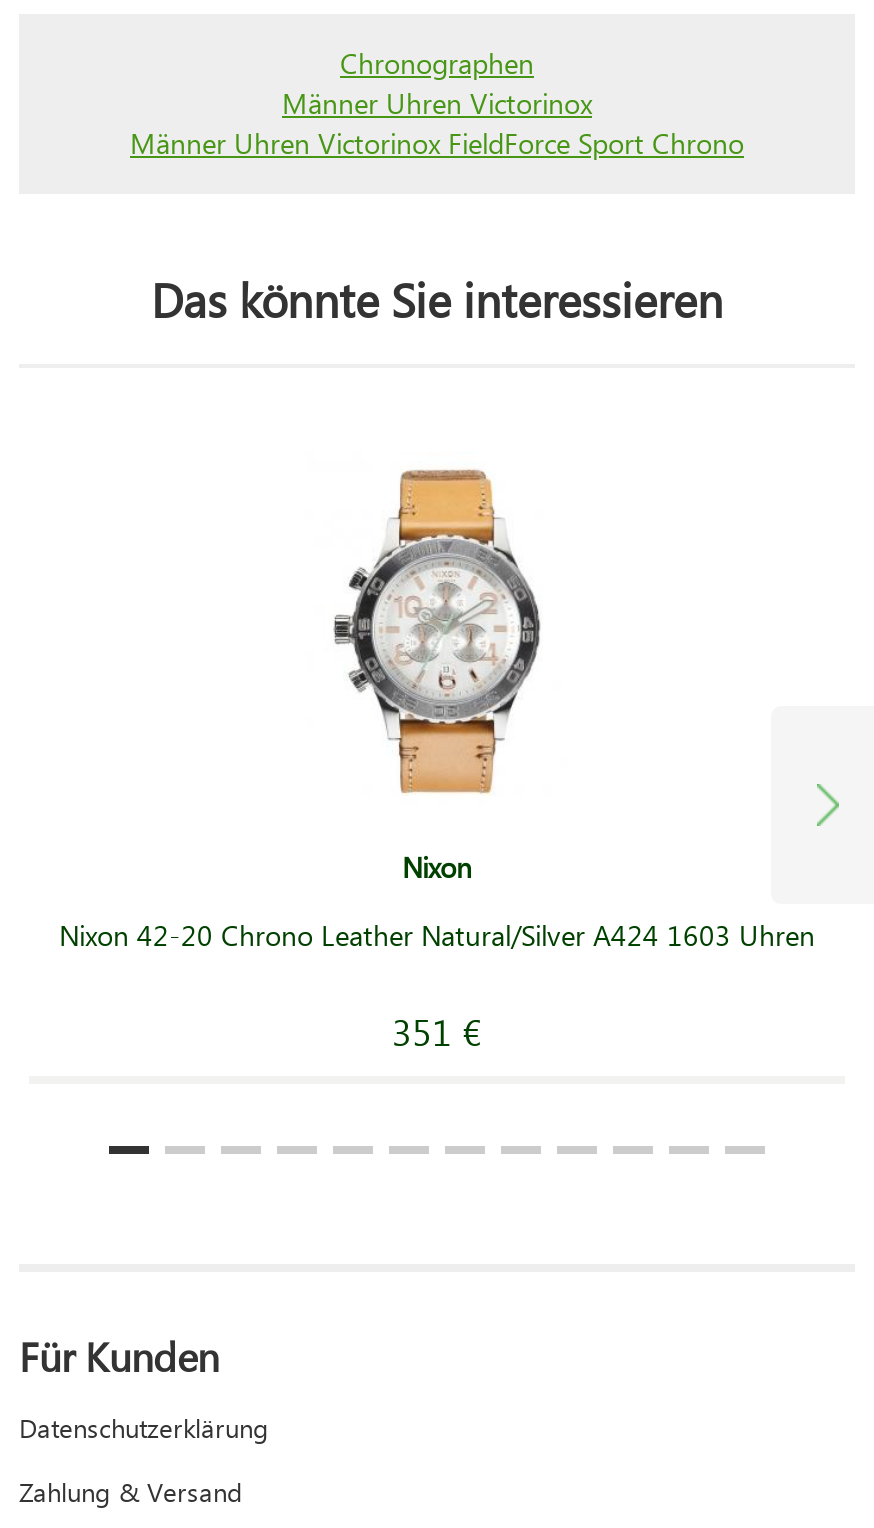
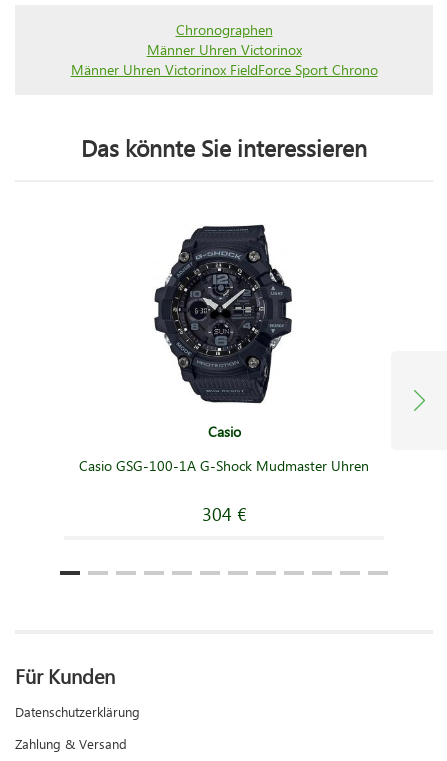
[297,454,573,885] [image] | Nixon -> [153,224,293,441] [image] | Casio
[59,915,815,953] Nixon 42-20 Chrono Leather Natural/Silver A424 1603 Uhren -> [79,456,369,475] Casio GSG-100-1A G-Shock Mudmaster Uhren
[392,1005,482,1055] 351 € -> [201,501,246,526] 304 €

